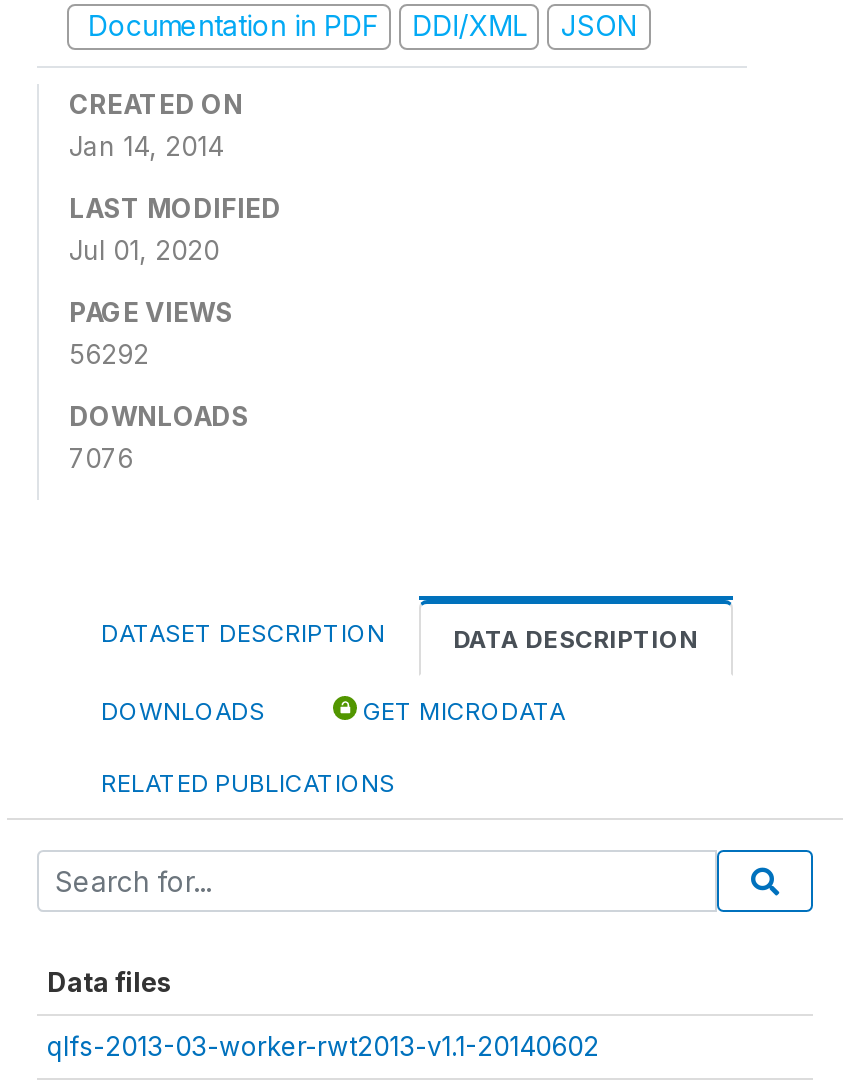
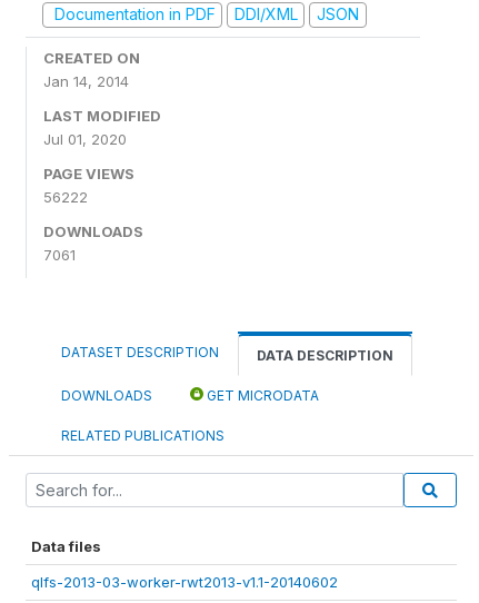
[69,338,149,370] 56292 -> [43,188,88,206] 56222
[69,442,133,474] 7076 -> [43,246,76,263] 7061

